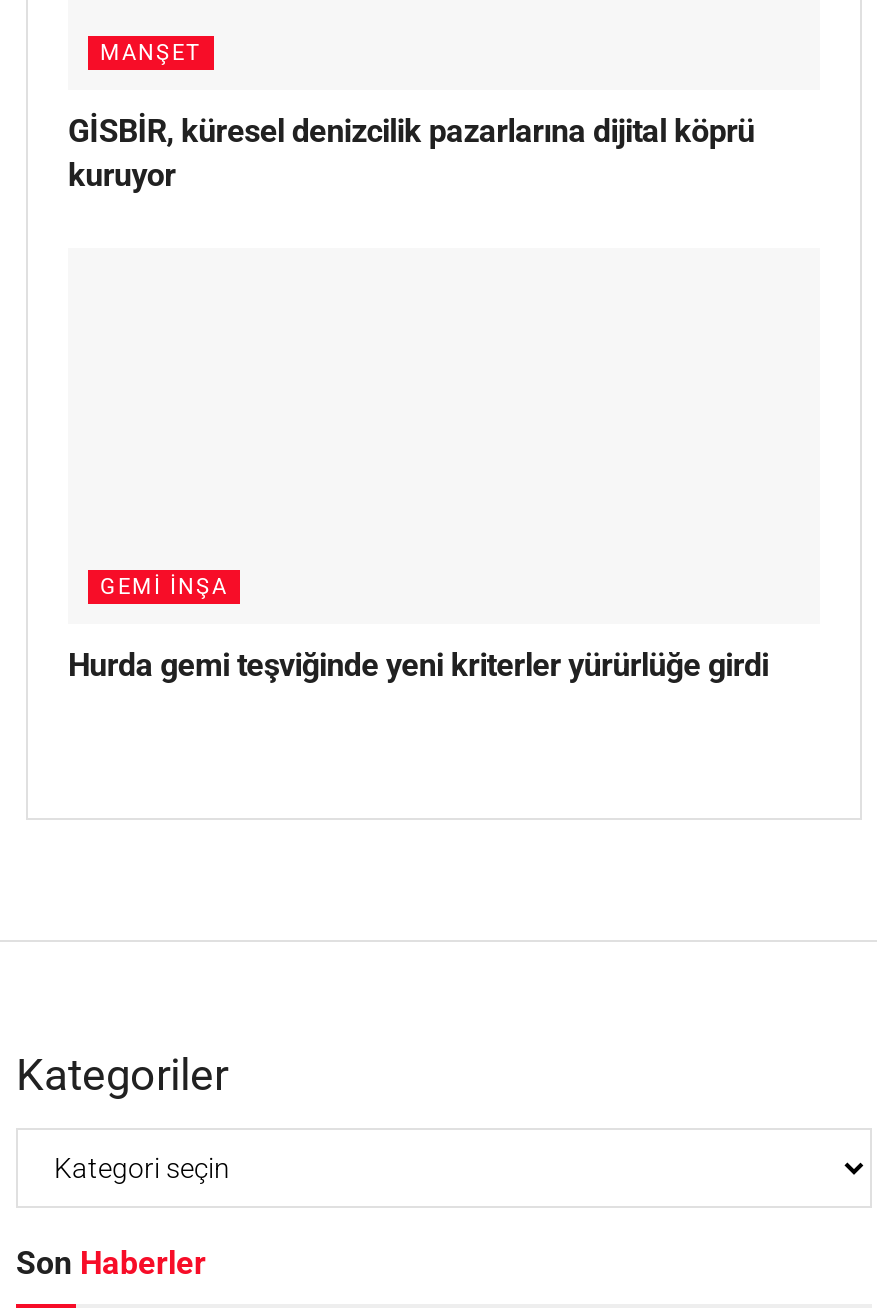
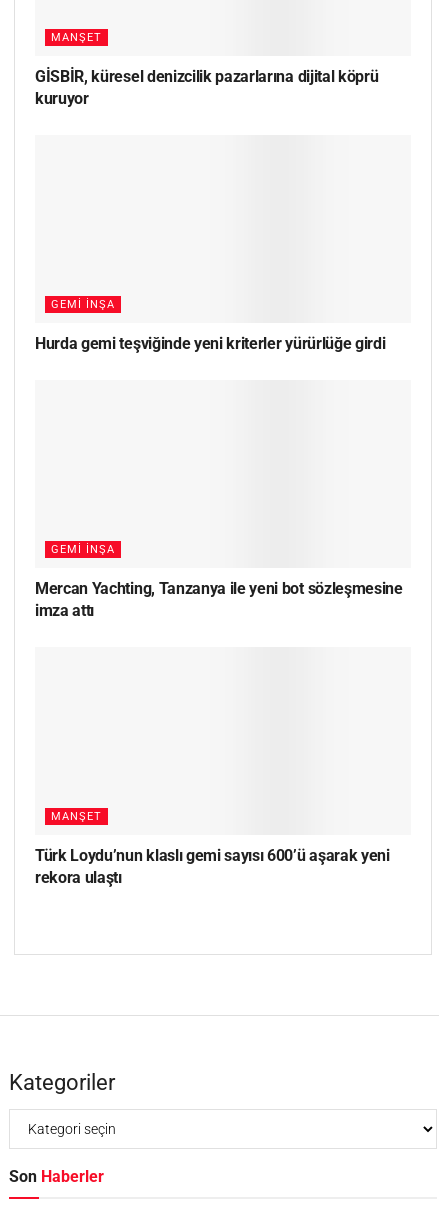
none -> [35,543,403,620] GEMI İNŞA | Mercan Yachting, Tanzanya ile yeni bot sözleşmesine | imza attı
none -> [35,810,390,887] MANŞET | Türk Loydu’nun klaslı gemi sayısı 600’ü aşarak yeni | rekora ulaştı

